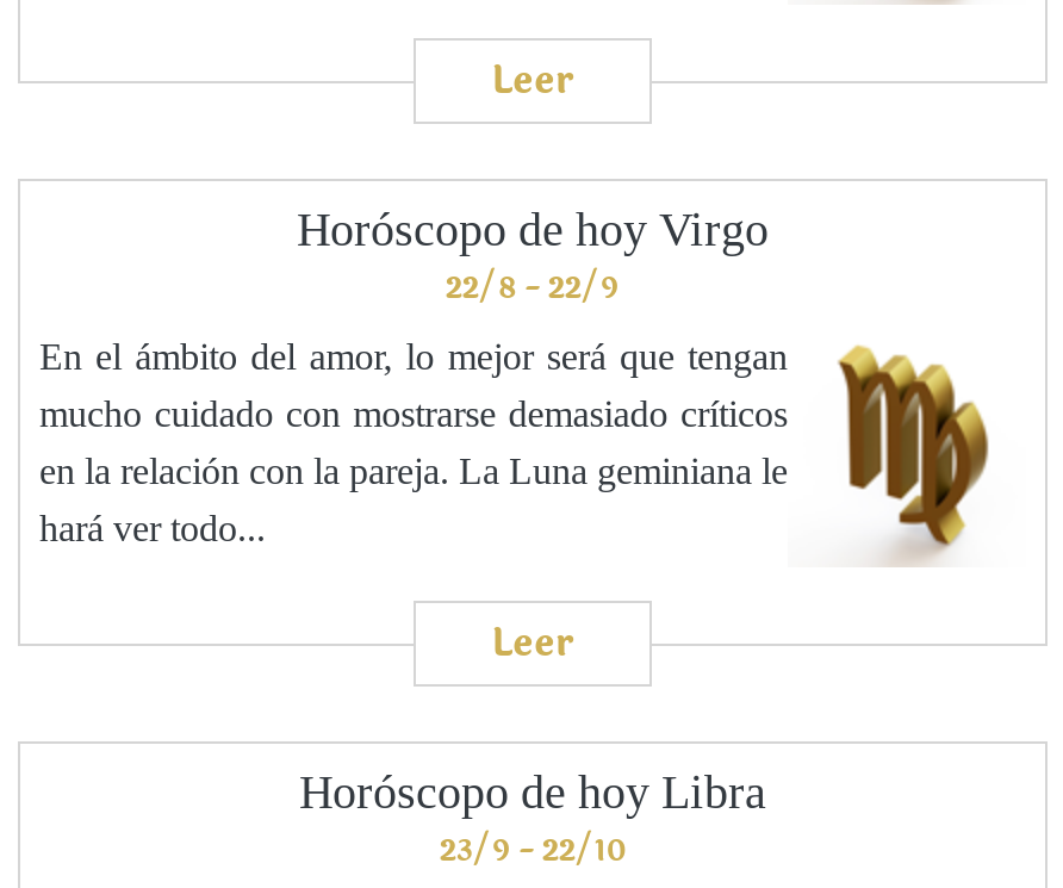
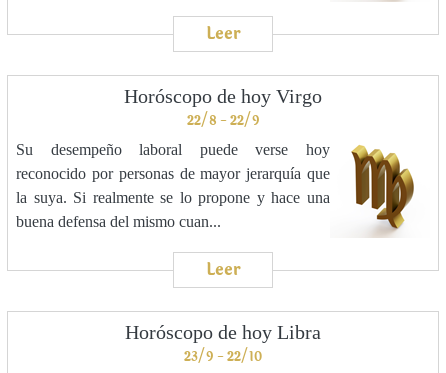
[39,336,788,548] En el ámbito del amor, lo mejor será que tengan | mucho cuidado con mostrarse demasiado críticos | en la relación con la pareja. La Luna geminiana le | hará ver todo... -> [16,141,330,230] Su desempeño laboral puede verse hoy | reconocido por personas de mayor jerarquía que | la suya. Si realmente se lo propone y hace una | buena defensa del mismo cuan...

